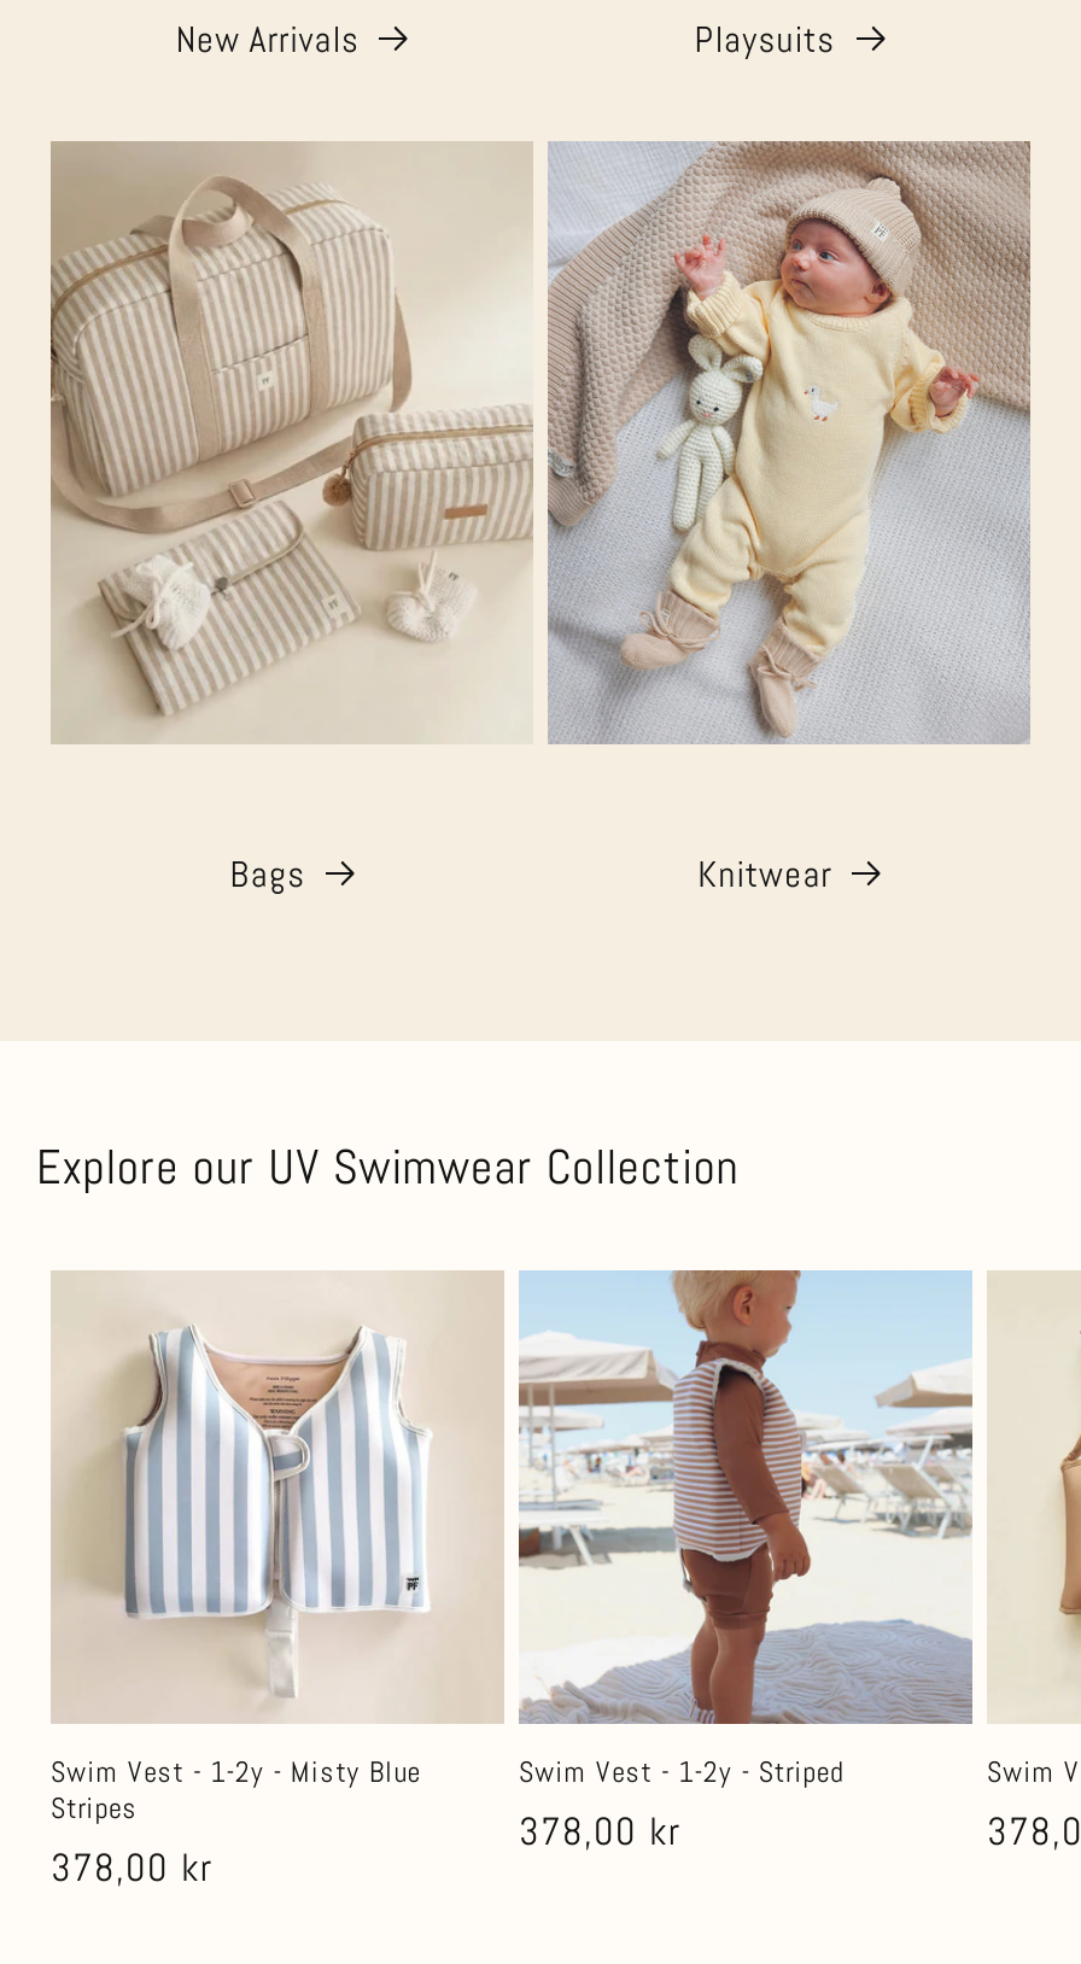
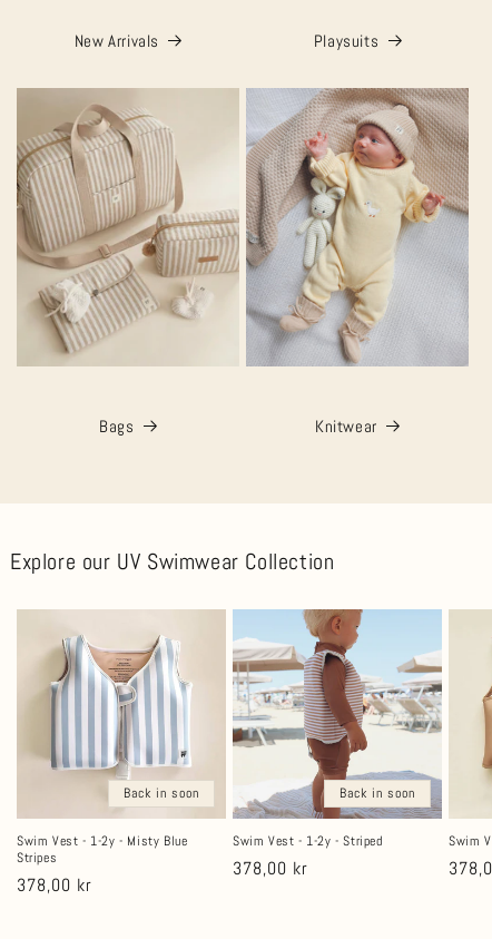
none -> [124,784,199,802] Back in soon
none -> [340,784,415,802] Back in soon

